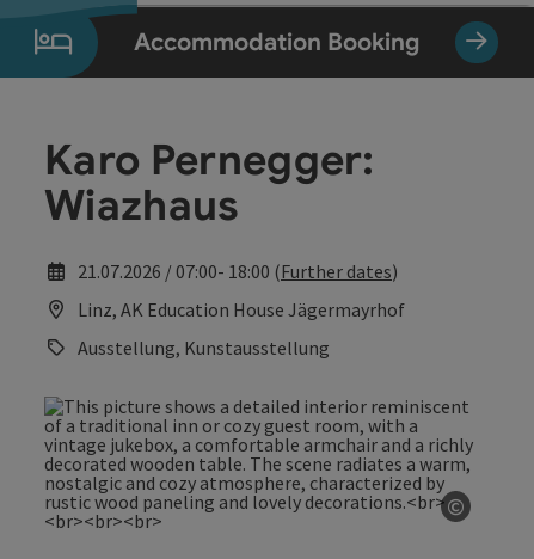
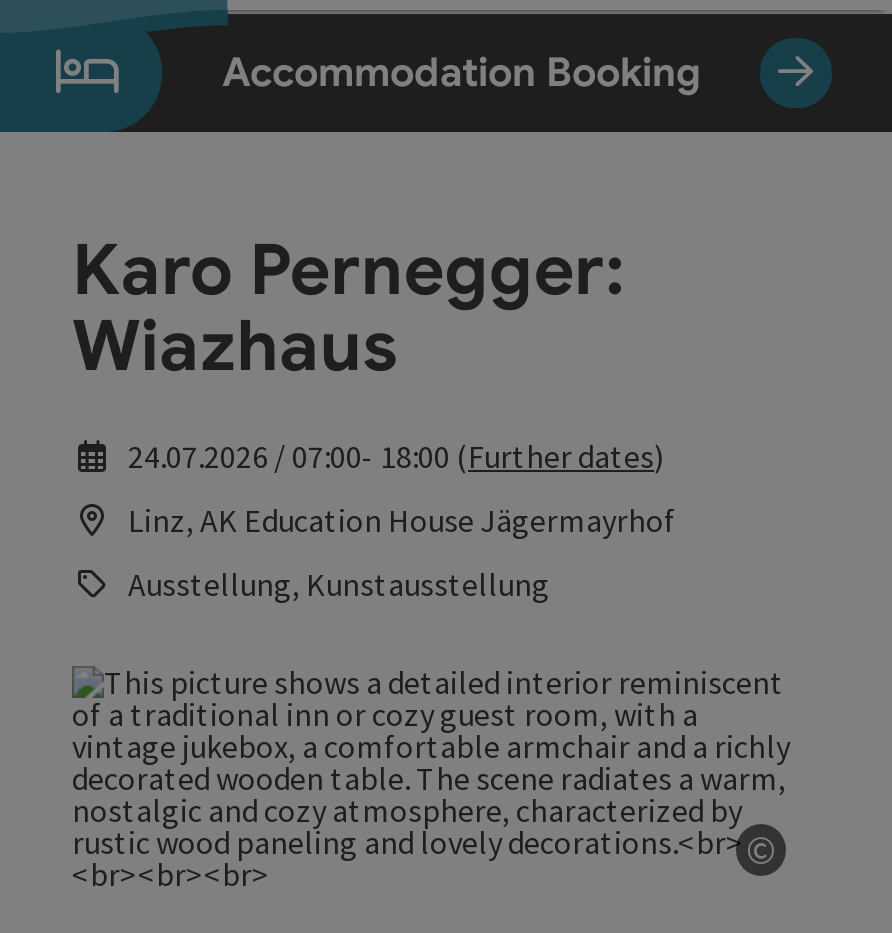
[74,259,398,283] 21.07.2026 / 07:00- 18:00 (Further dates) -> [122,436,664,476] 24.07.2026 / 07:00- 18:00 (Further dates)

